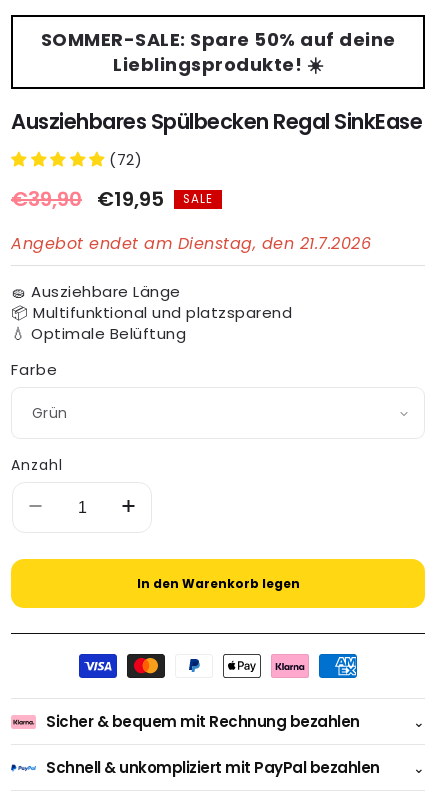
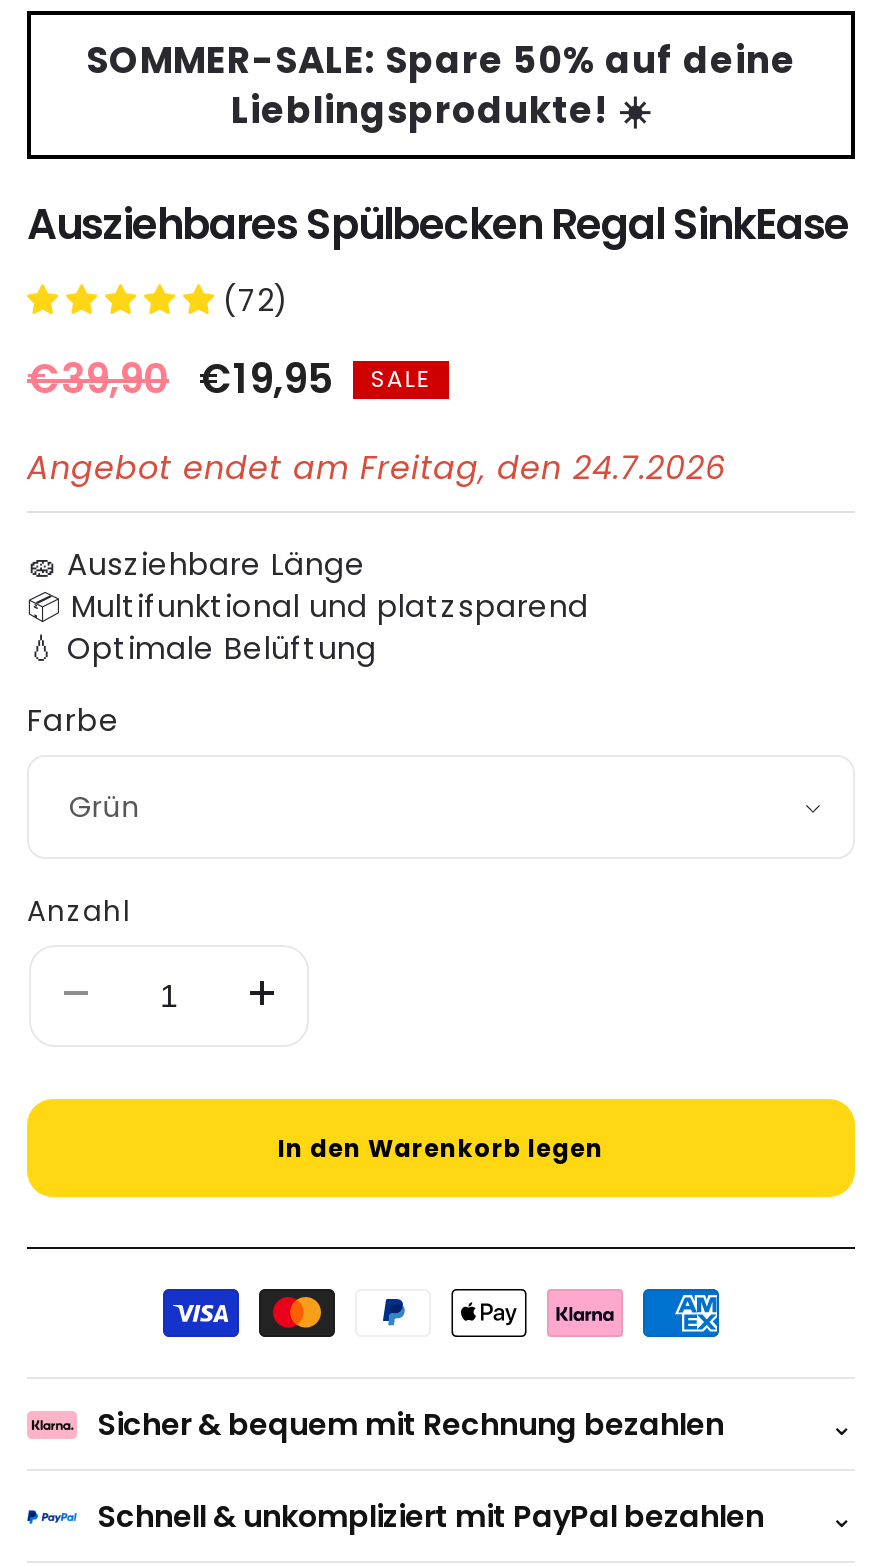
[11,232,371,255] Angebot endet am Dienstag, den 21.7.2026 -> [27,445,726,491] Angebot endet am Freitag, den 24.7.2026

